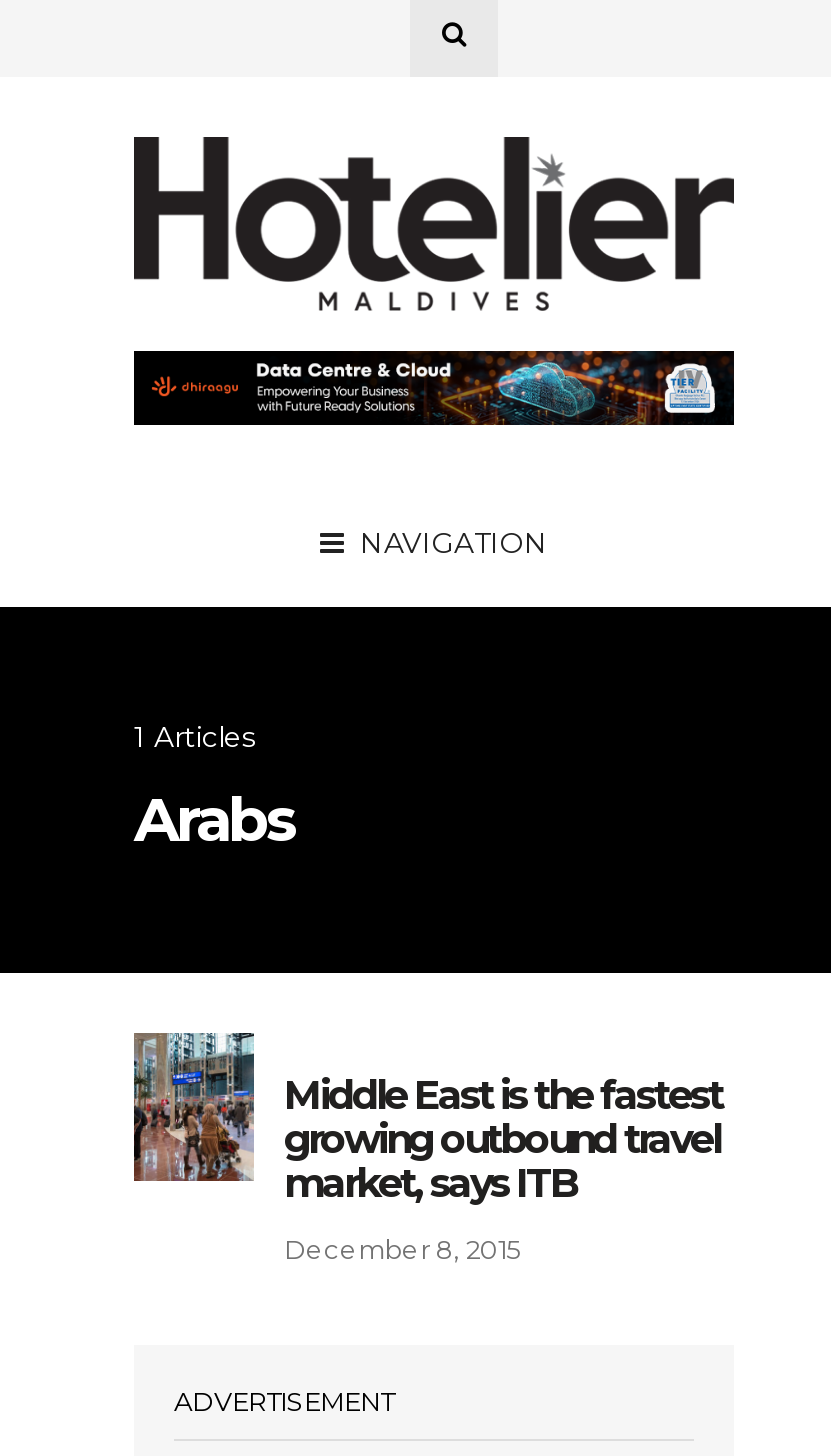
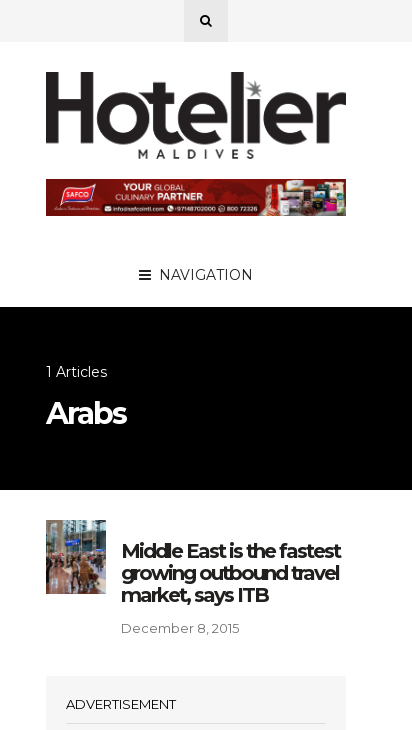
[132,349,736,427] [image] -> [45,178,347,217] [image]

